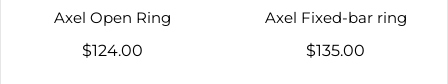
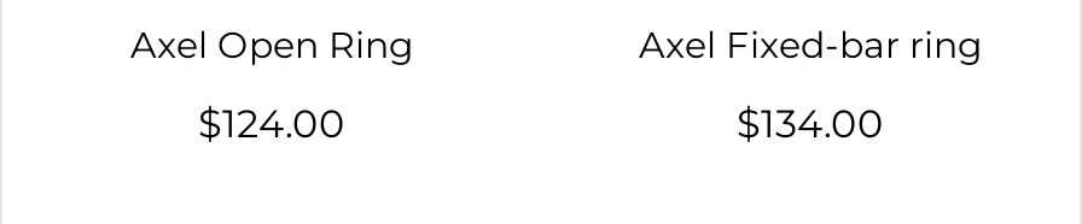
[306,41,365,60] $135.00 -> [737,102,884,148] $134.00

